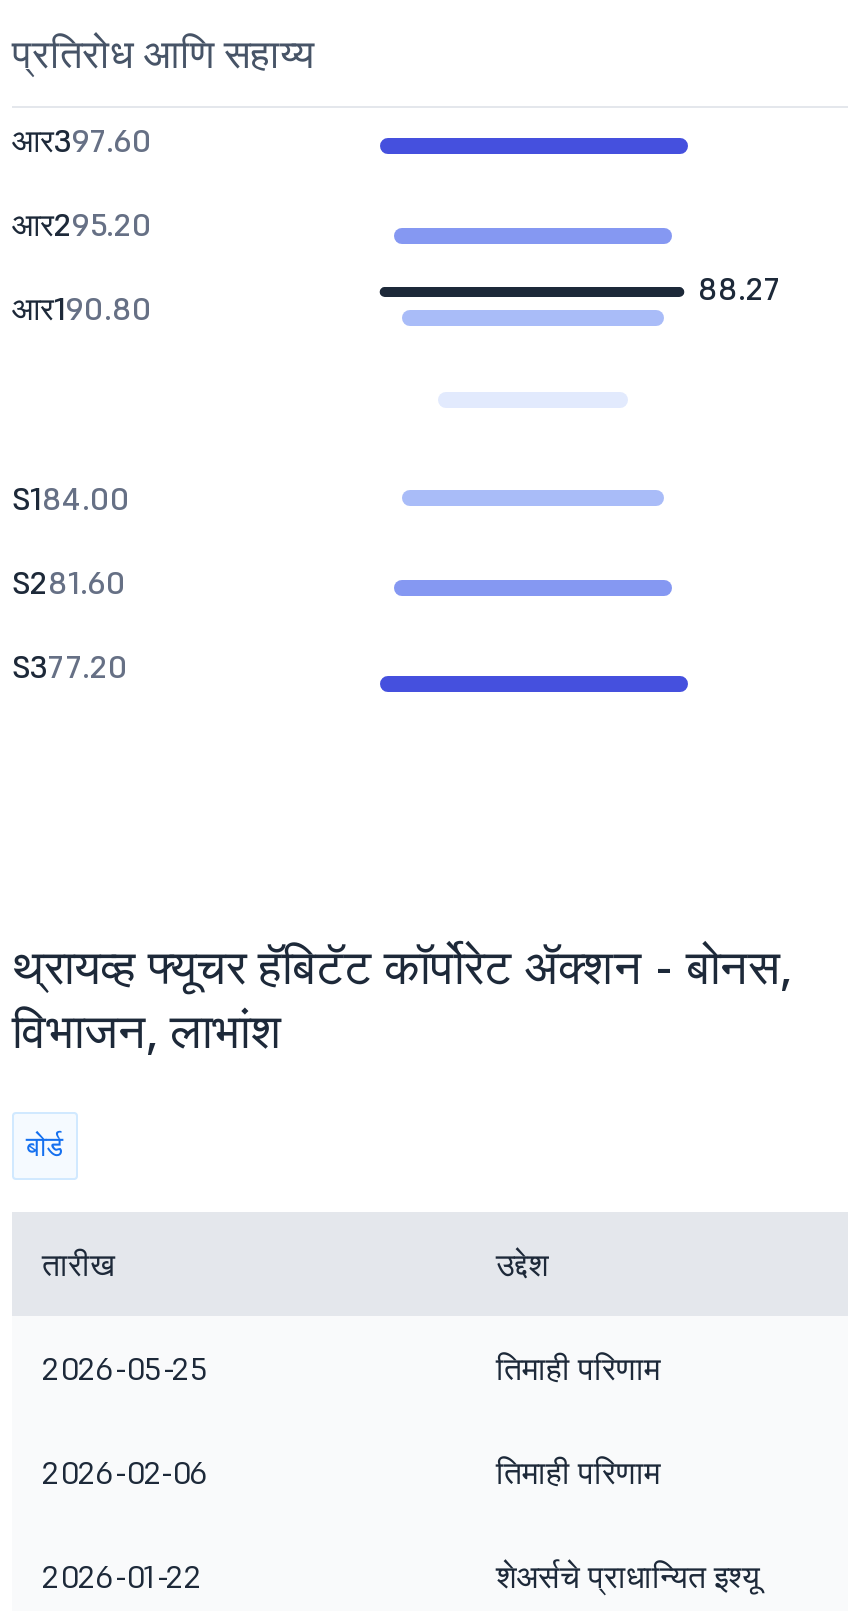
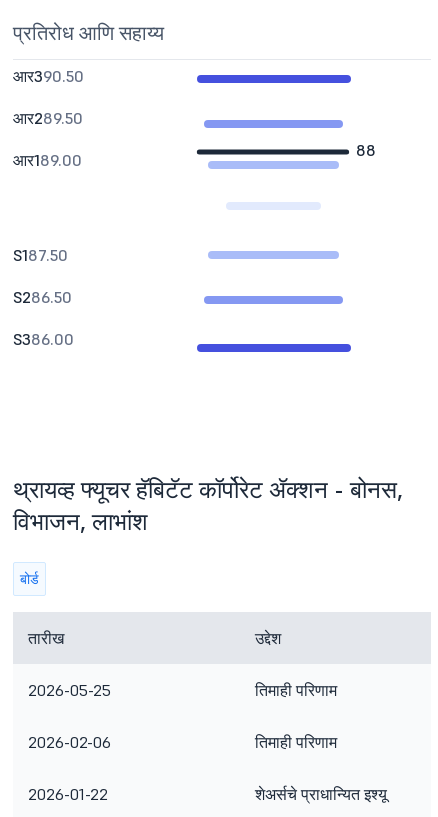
[12,120,152,160] आर397.60 -> [13,66,84,86] आर390.50
[12,204,152,244] आर295.20 -> [13,108,83,128] आर289.50
[698,267,782,307] 88.27 -> [356,140,376,160] 88
[12,288,152,328] आर190.80 -> [13,150,82,170] आर189.00
[12,478,130,518] S184.00 -> [13,245,68,265] S187.50
[12,562,126,602] S281.60 -> [13,287,72,307] S286.50
[12,646,128,686] S377.20 -> [13,329,74,349] S386.00

